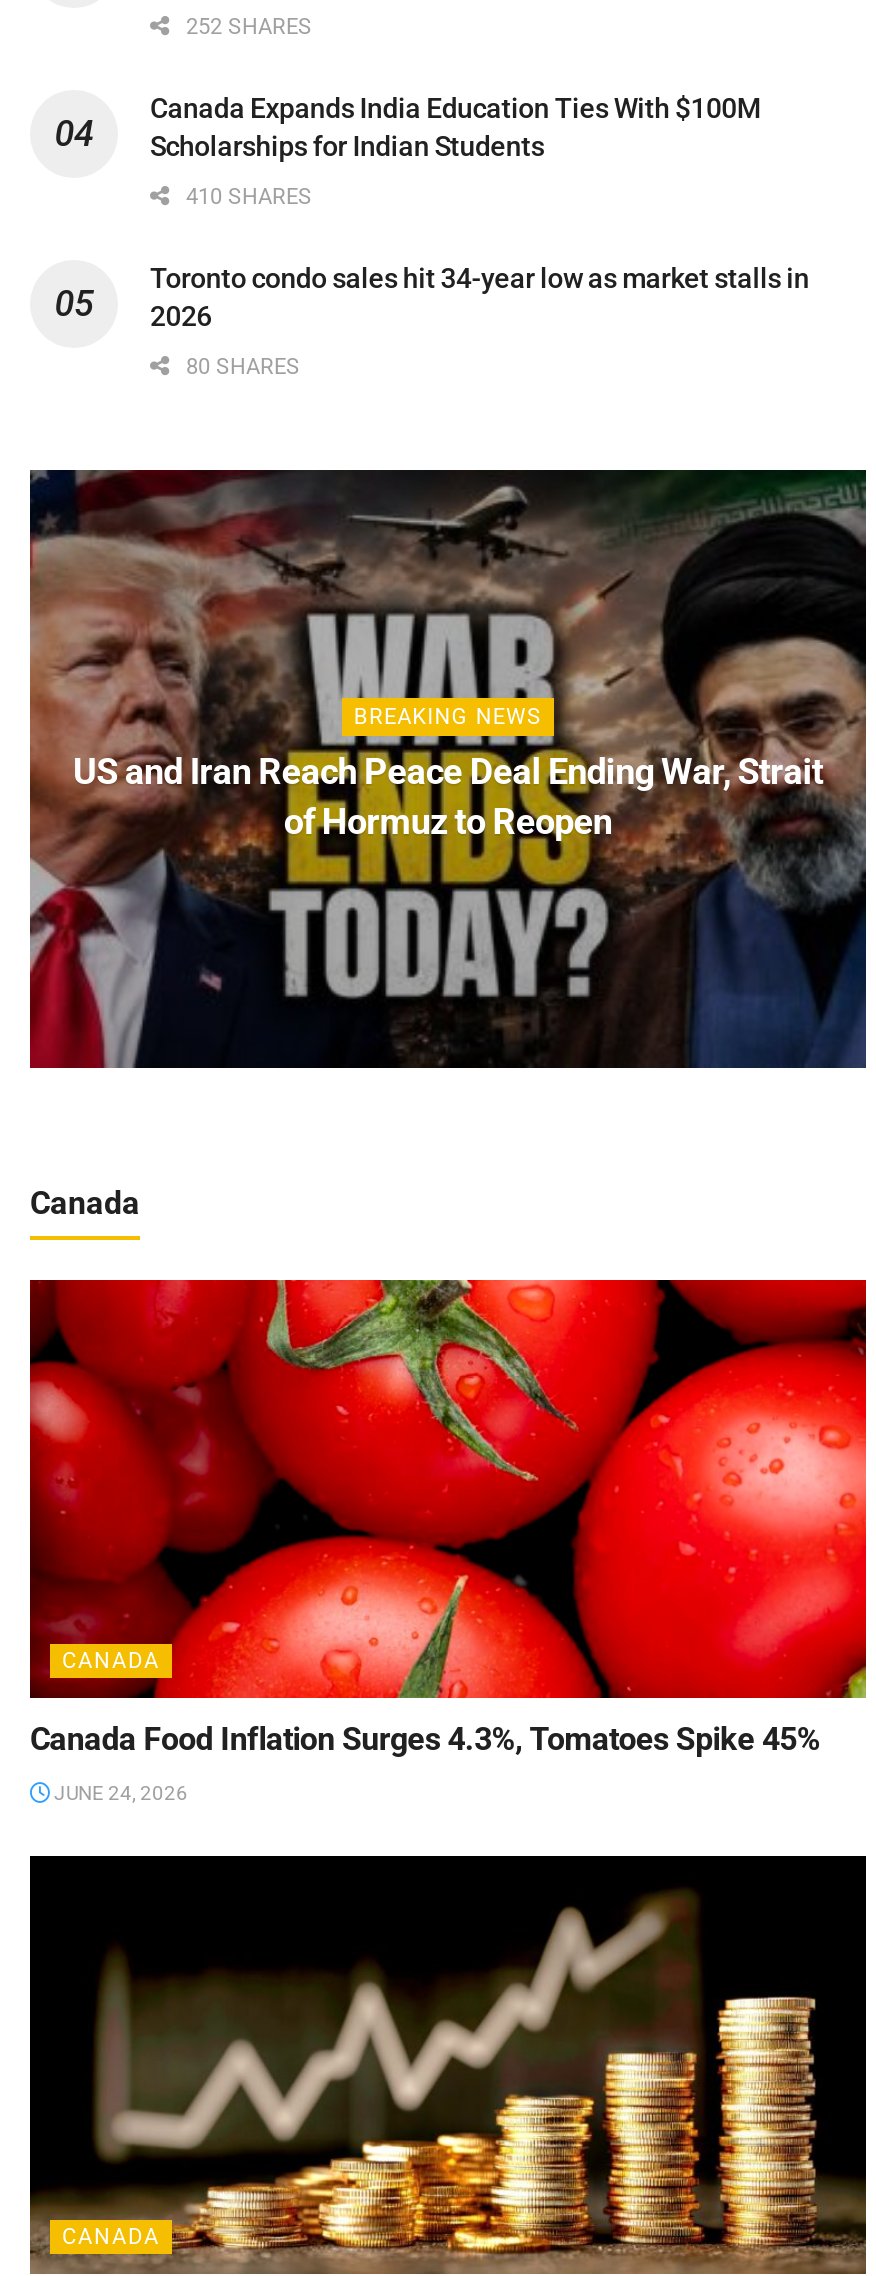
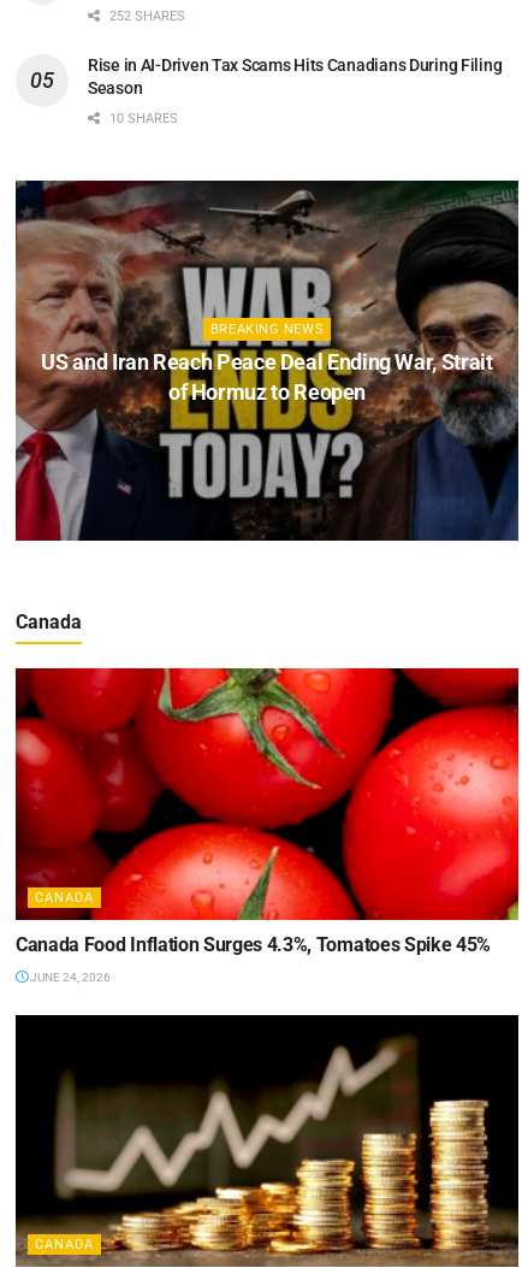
[150,92,809,380] Canada Expands India Education Ties With $100M | Scholarships for Indian Students | 410 SHARES | Toronto condo sales hit 34-year low as market stalls in | 2026 | 80 SHARES -> [88,55,502,126] Rise in AI-Driven Tax Scams Hits Canadians During Filing | Season | 10 SHARES

